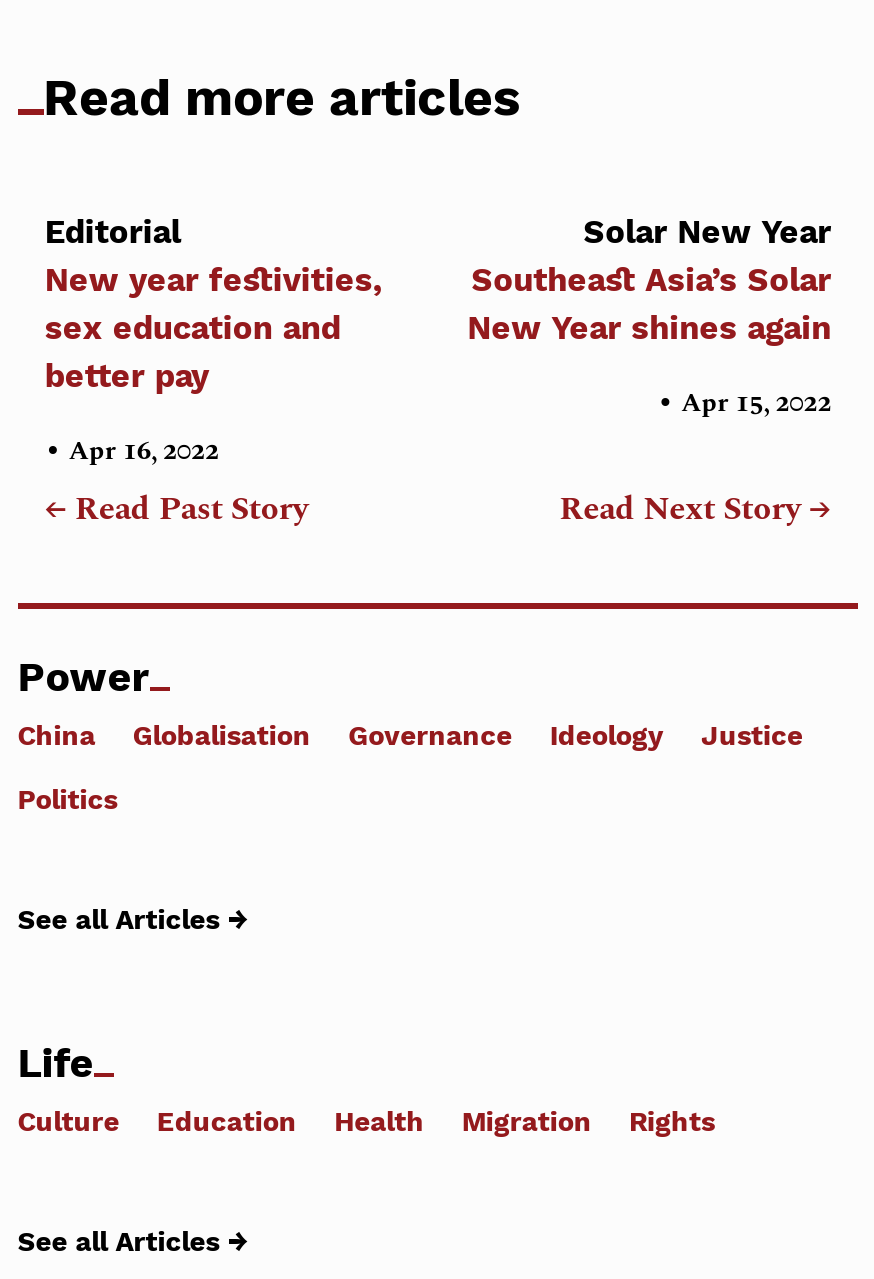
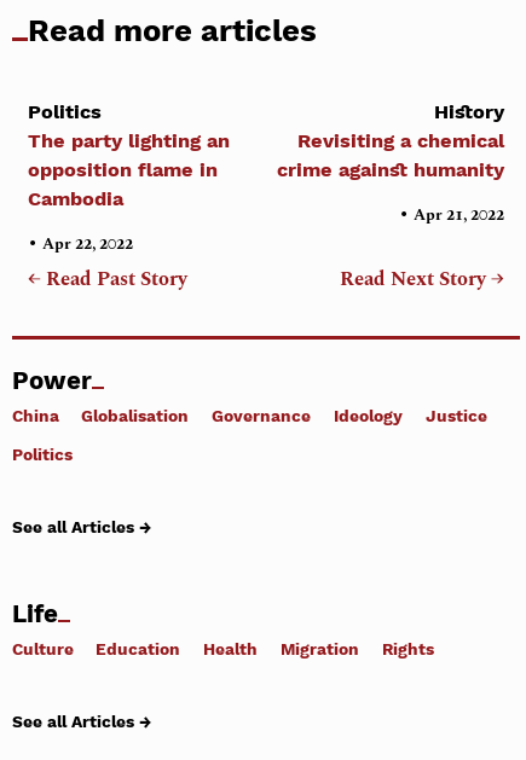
[45,213,383,394] Editorial | New year festivities, | sex education and | better pay -> [28,100,230,210] Politics | The party lighting an | opposition flame in | Cambodia
[467,213,831,346] Solar New Year | Southeast Asia’s Solar | New Year shines again -> [276,100,504,181] History | Revisiting a chemical | crime against humanity
[657,378,831,428] • Apr 15, 2022 -> [399,200,504,230] • Apr 21, 2022
[45,426,219,476] • Apr 16, 2022 -> [28,229,133,259] • Apr 22, 2022

